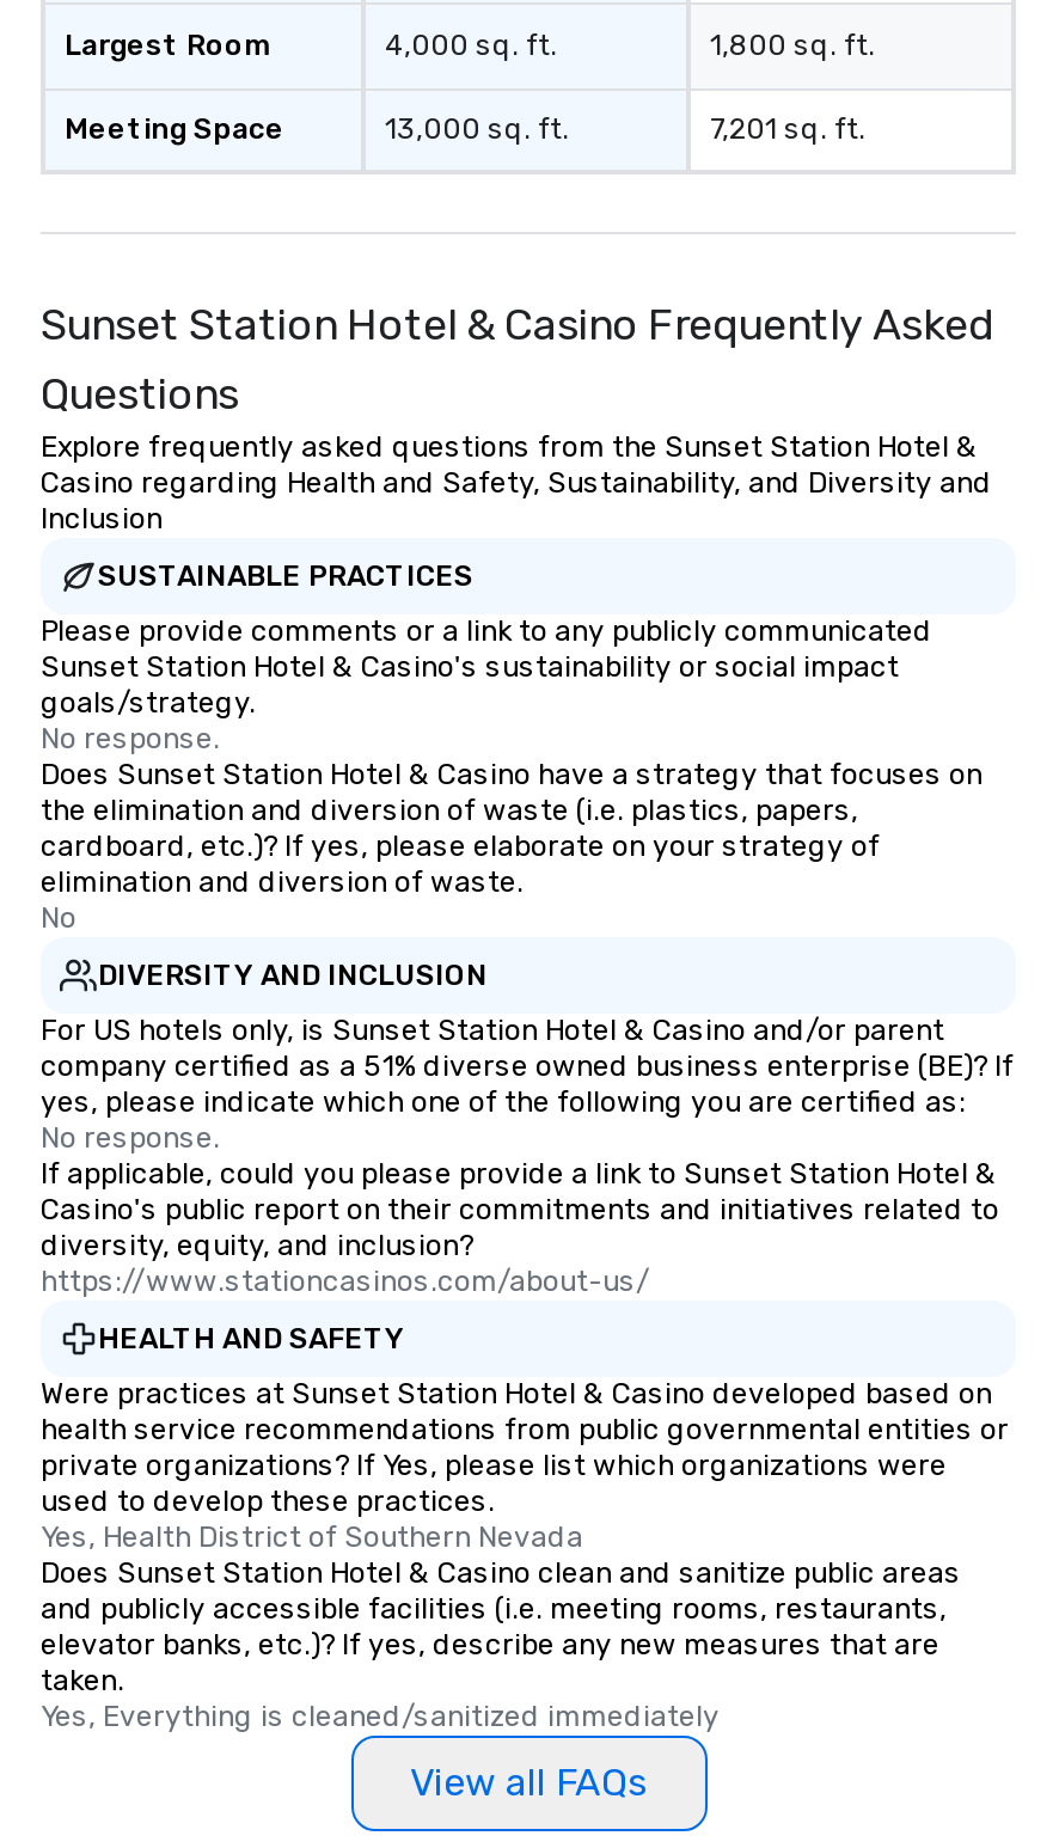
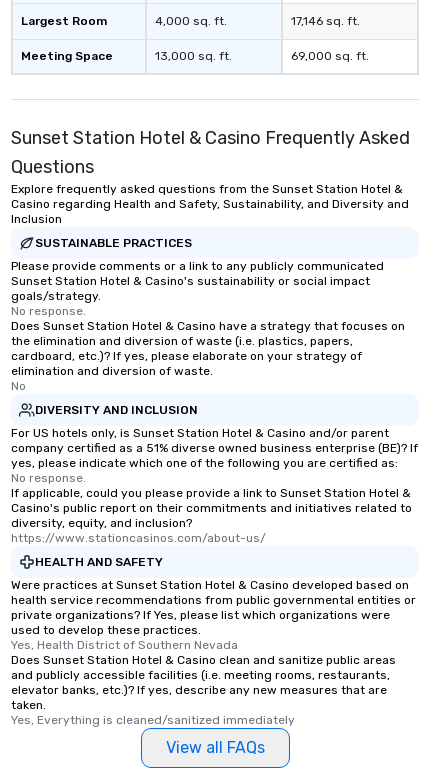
[710,29,875,62] 1,800 sq. ft. -> [291,14,360,28] 17,146 sq. ft.
[710,112,865,146] 7,201 sq. ft. -> [291,49,369,63] 69,000 sq. ft.

